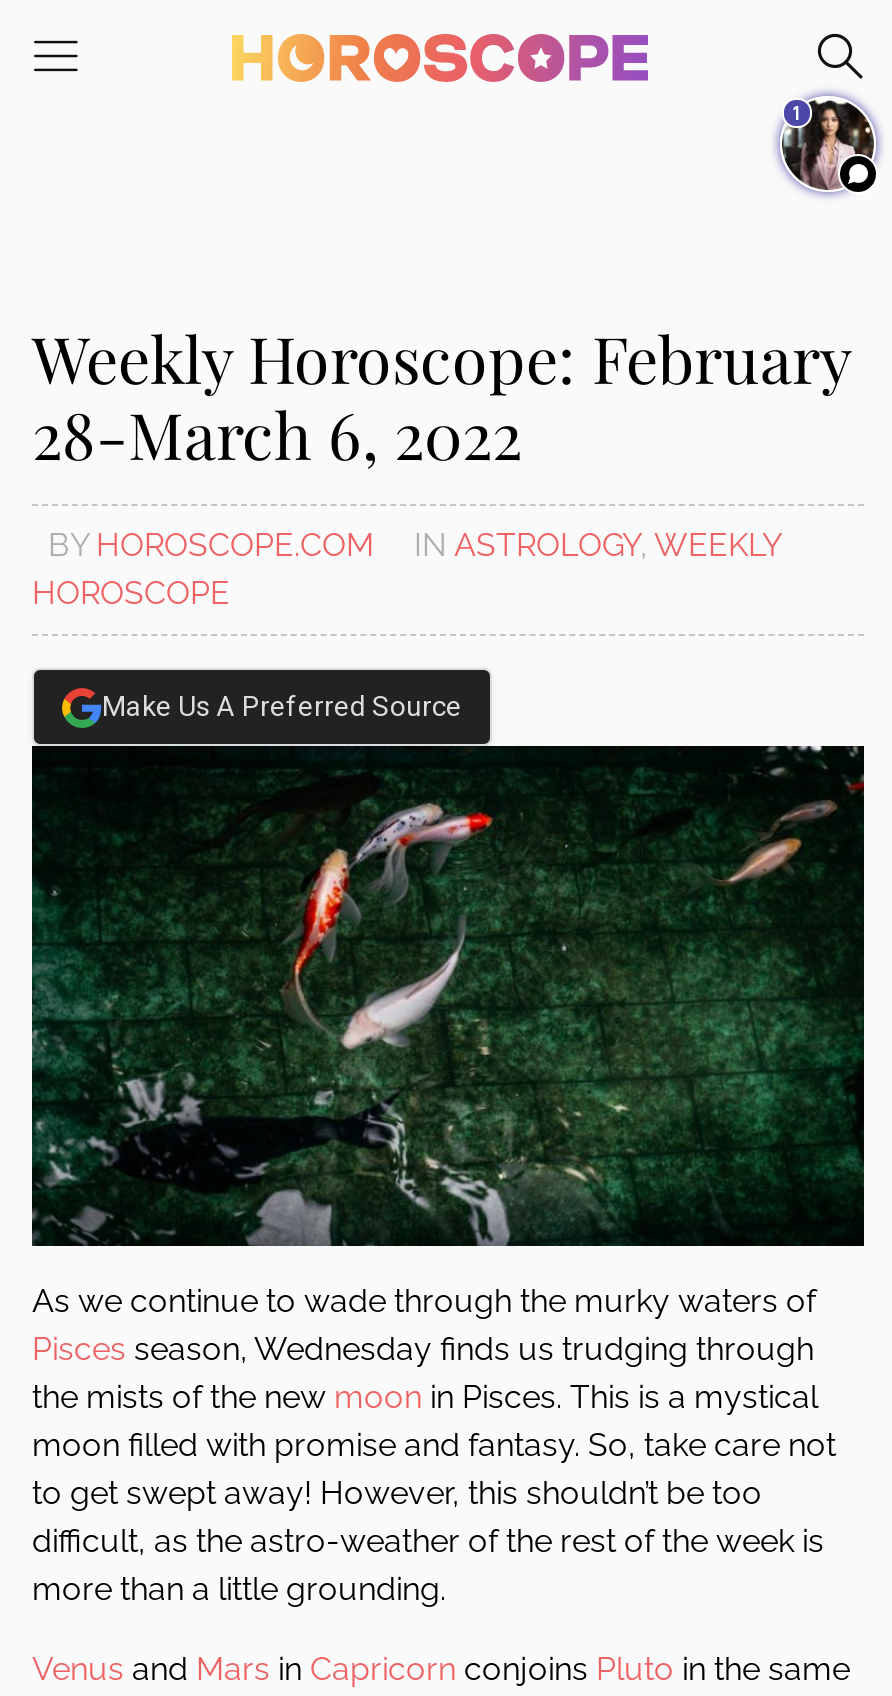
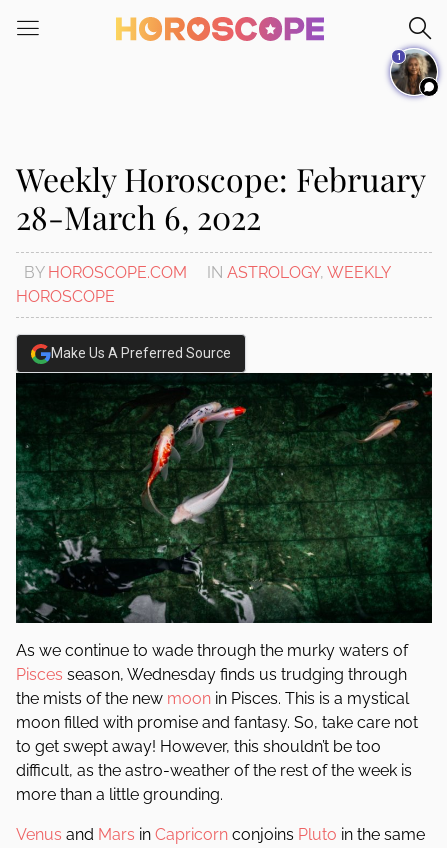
[786,100,872,188] [image] -> [392,51,435,95] [image]

